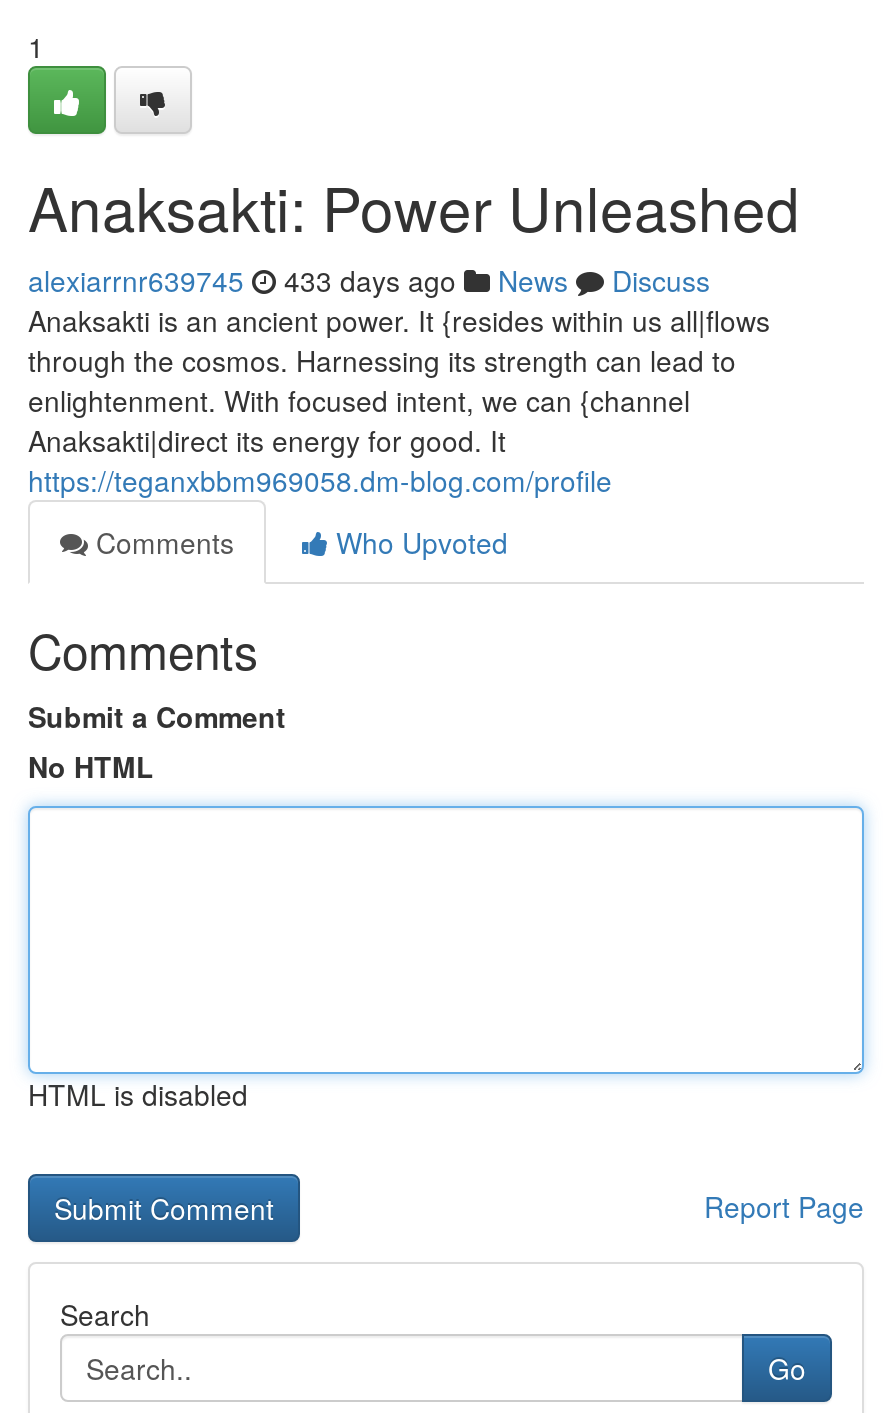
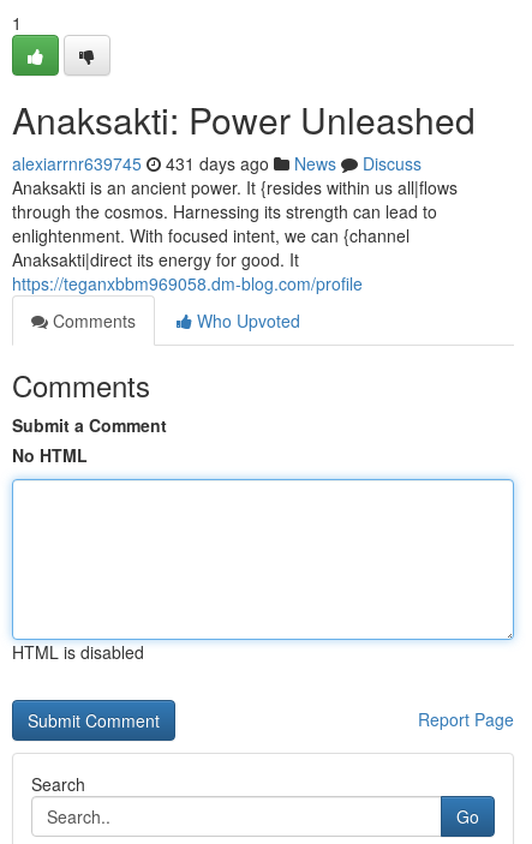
[28,260,710,300] alexiarrnr639745 433 days ago News Discuss -> [12,151,422,175] alexiarrnr639745 431 days ago News Discuss

